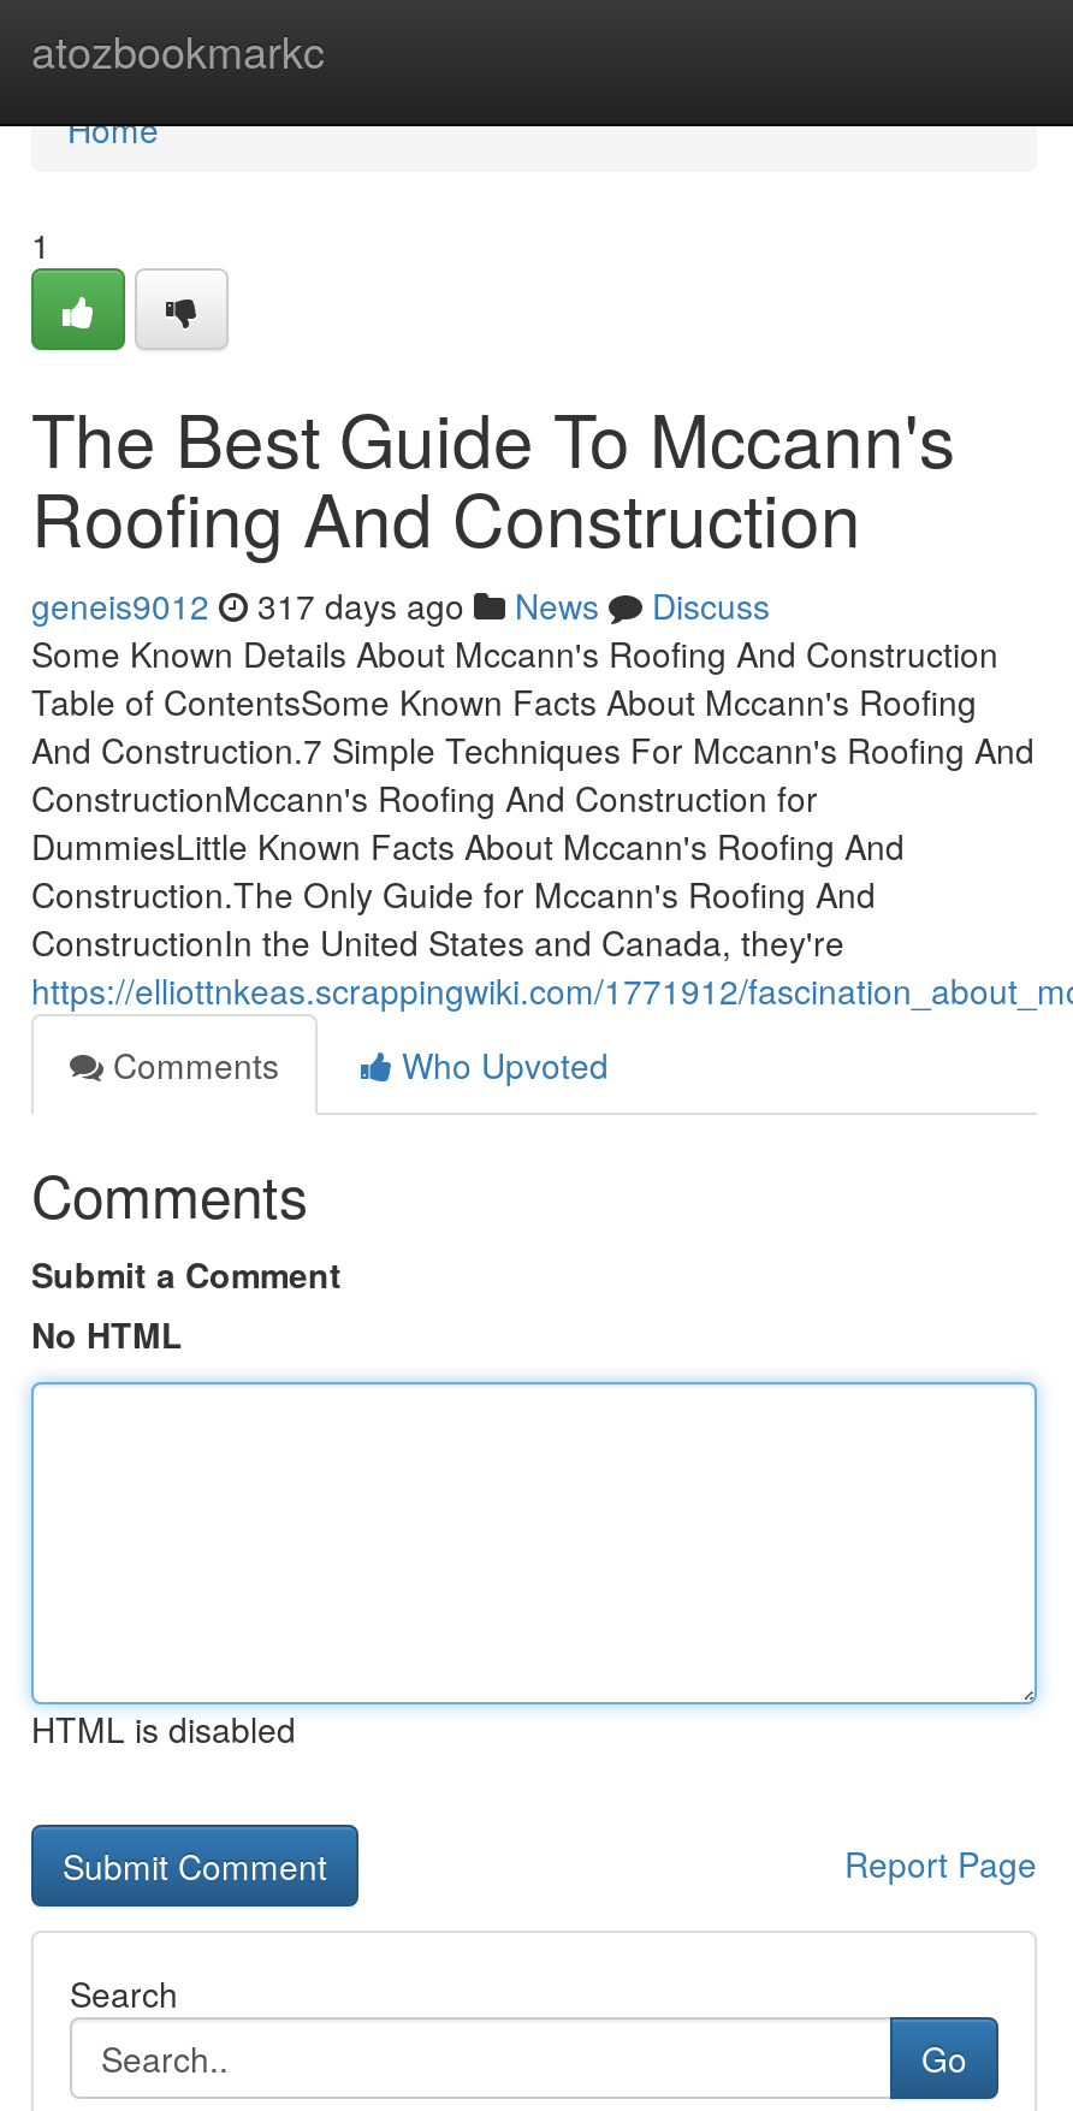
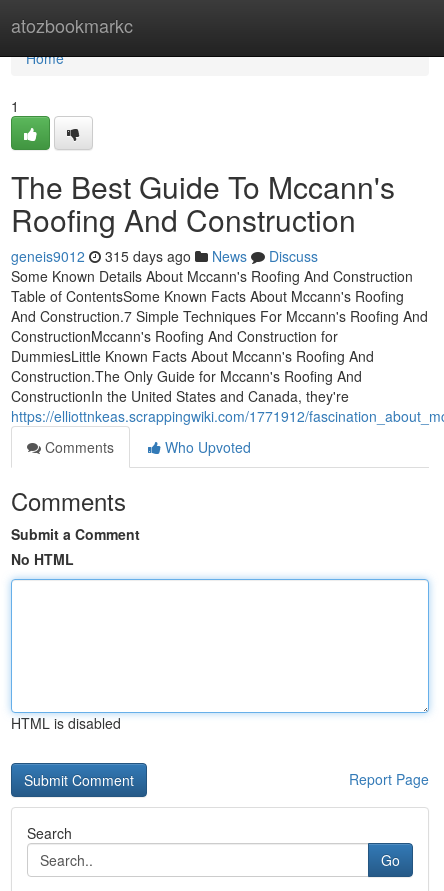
[31,581,770,629] geneis9012 317 days ago News Discuss -> [11,246,318,266] geneis9012 315 days ago News Discuss

